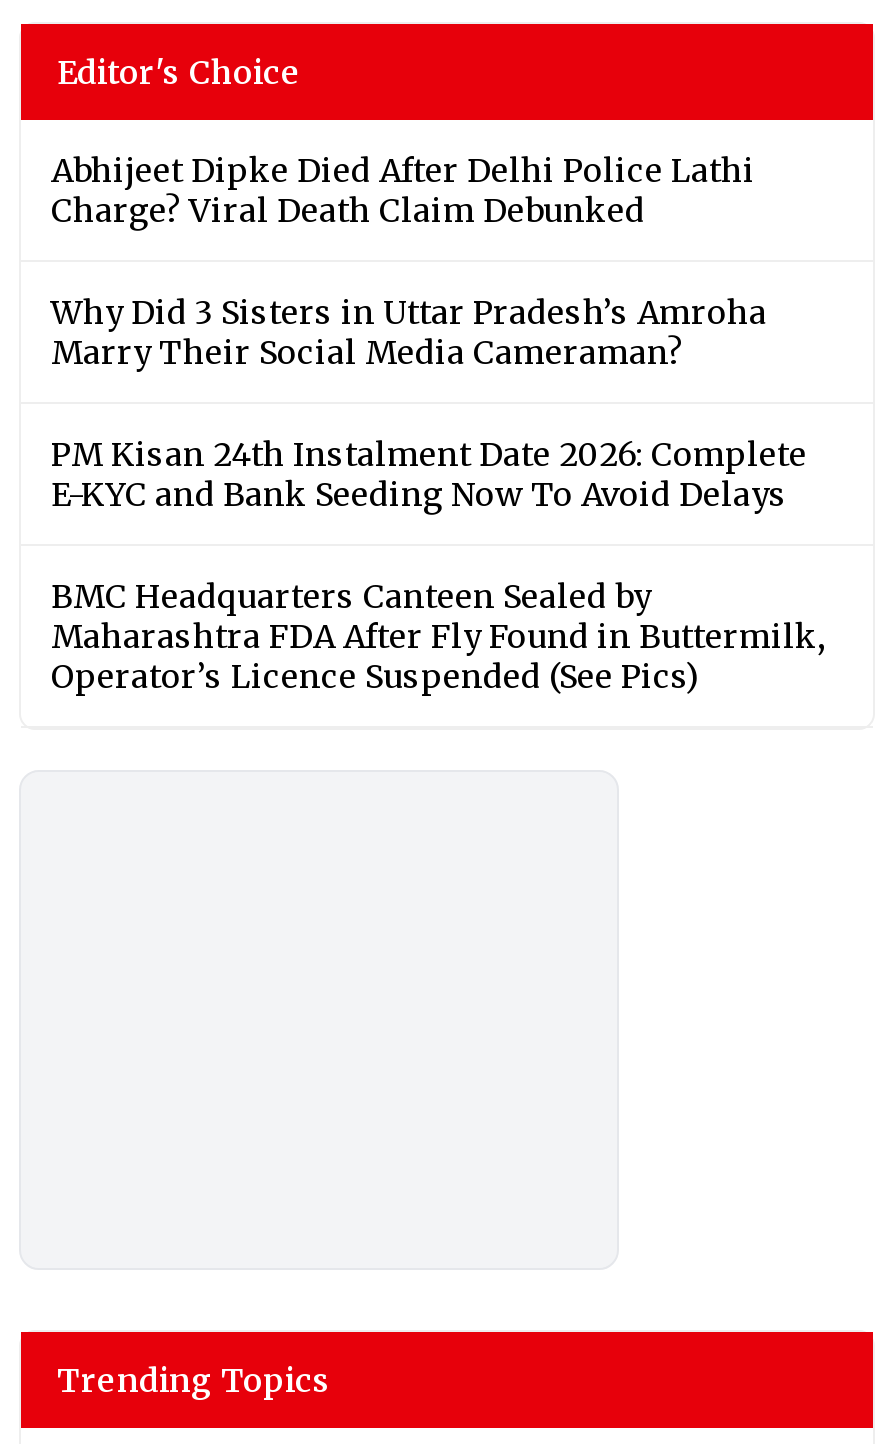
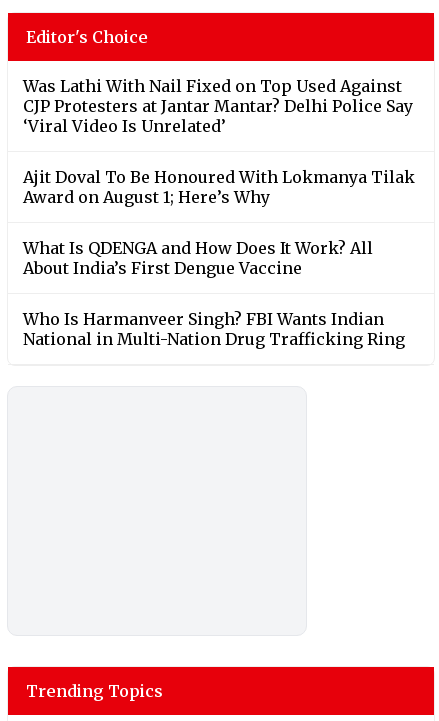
[51,150,755,230] Abhijeet Dipke Died After Delhi Police Lathi | Charge? Viral Death Claim Debunked -> [23,76,413,136] Was Lathi With Nail Fixed on Top Used Against | CJP Protesters at Jantar Mantar? Delhi Police Say | ‘Viral Video Is Unrelated’
[51,292,767,372] Why Did 3 Sisters in Uttar Pradesh’s Amroha | Marry Their Social Media Cameraman? -> [23,167,415,207] Ajit Doval To Be Honoured With Lokmanya Tilak | Award on August 1; Here’s Why
[51,434,807,514] PM Kisan 24th Instalment Date 2026: Complete | E-KYC and Bank Seeding Now To Avoid Delays -> [23,238,373,278] What Is QDENGA and How Does It Work? All | About India’s First Dengue Vaccine
[51,576,825,696] BMC Headquarters Canteen Sealed by | Maharashtra FDA After Fly Found in Buttermilk, | Operator’s Licence Suspended (See Pics) -> [23,309,405,349] Who Is Harmanveer Singh? FBI Wants Indian | National in Multi-Nation Drug Trafficking Ring

